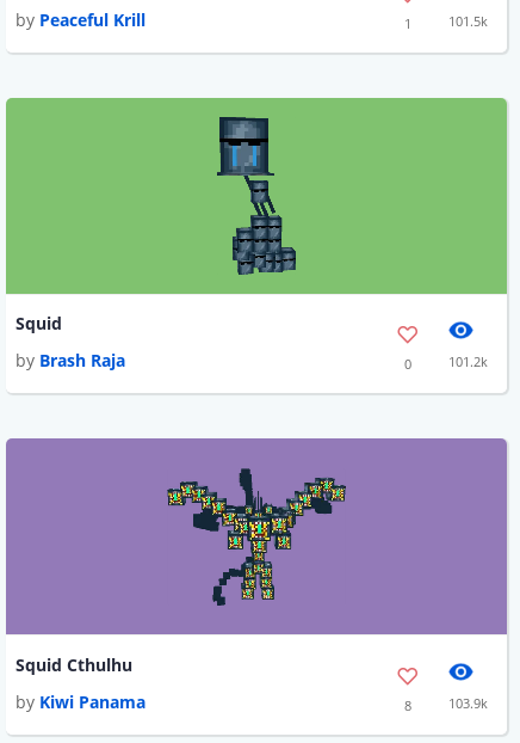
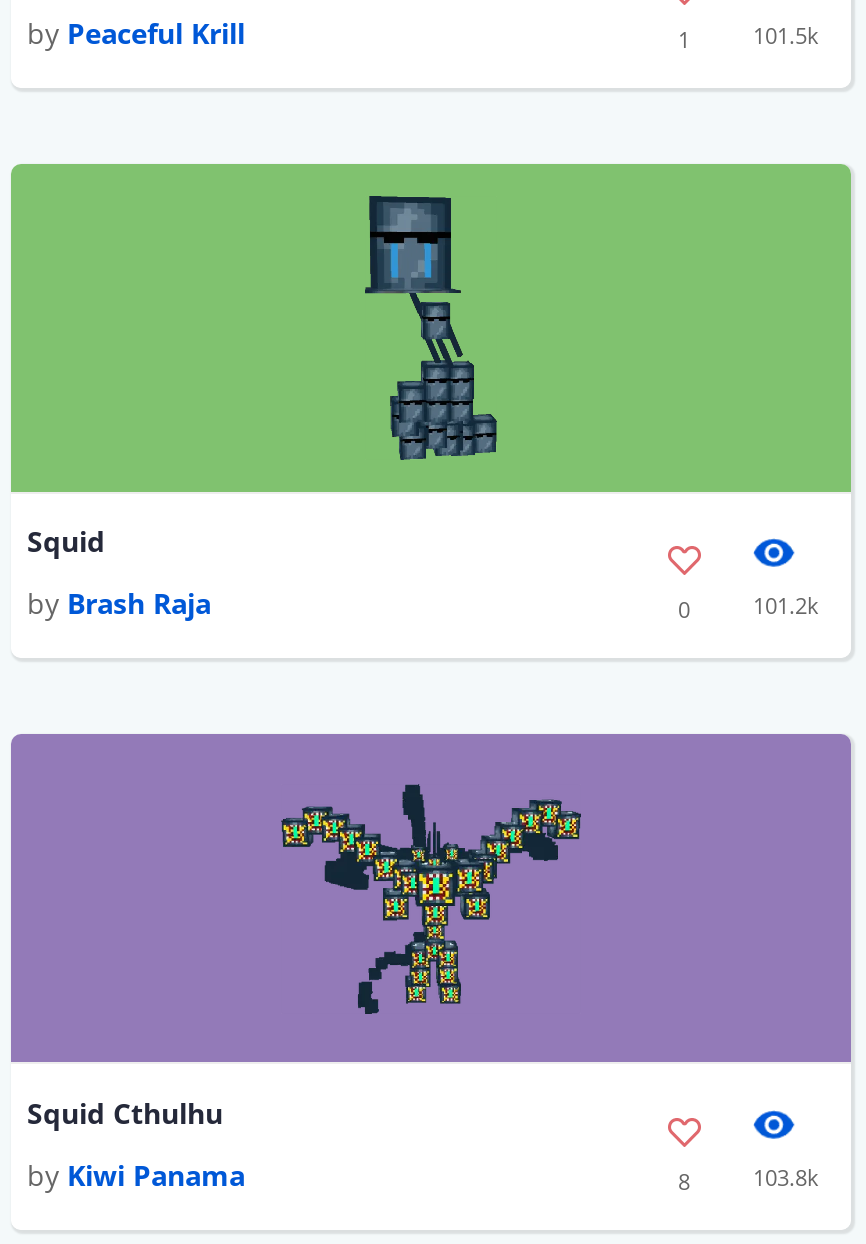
[448,694,488,712] 103.9k -> [753,1161,819,1191] 103.8k

